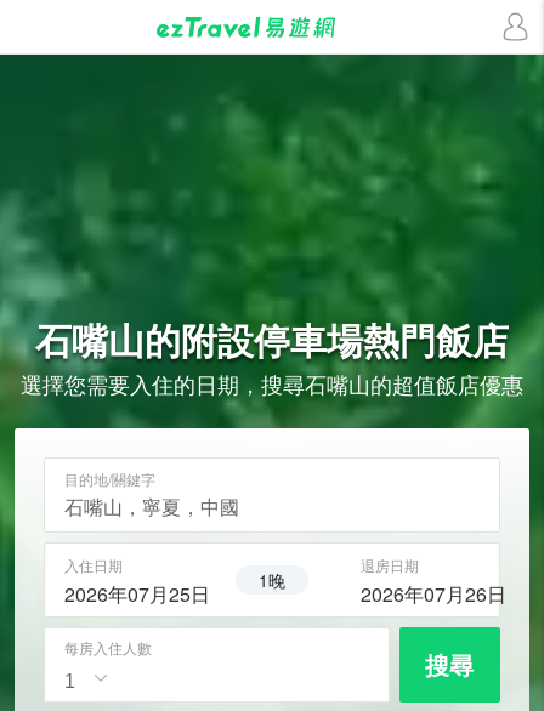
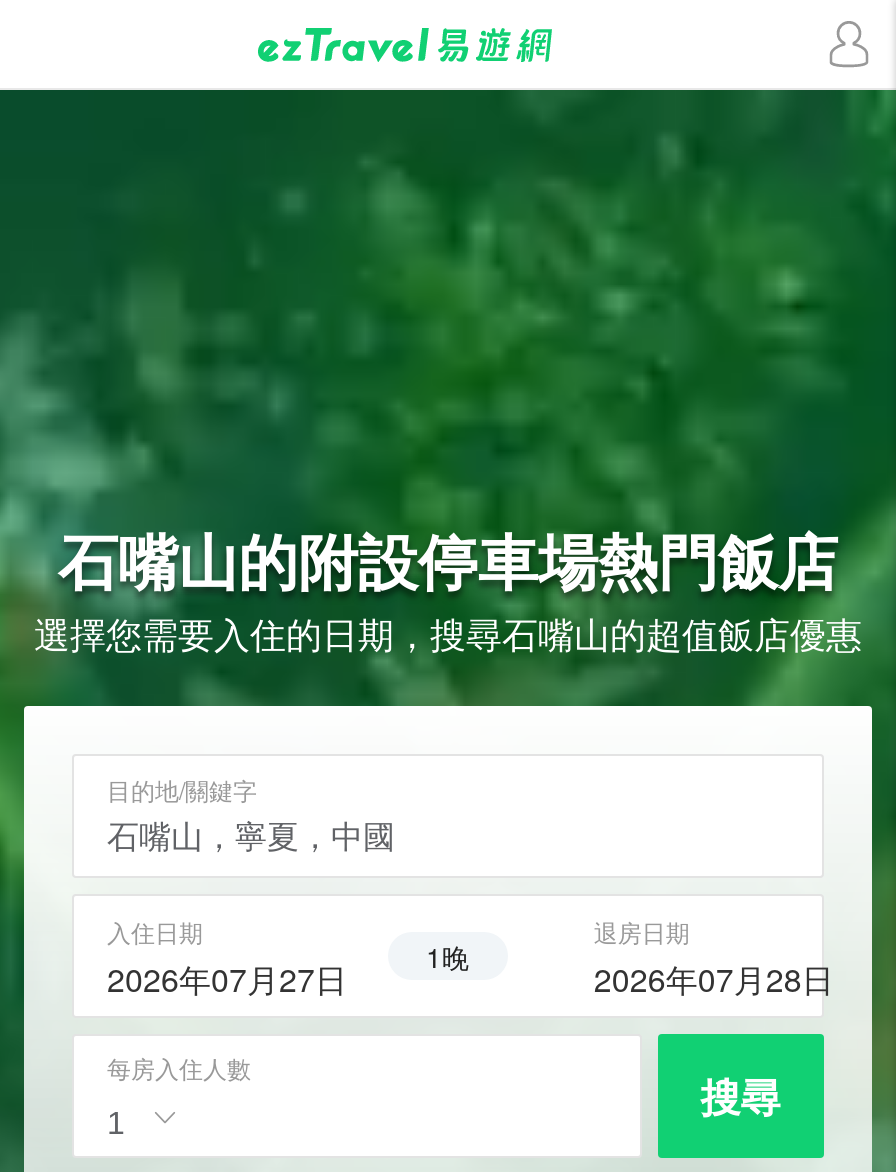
[65,568,285,608] 2026年07月25日 1晚 -> [107,936,470,1001] 2026年07月27日 1晚
[360,580,506,608] 2026年07月26日 -> [594,955,834,1001] 2026年07月28日

